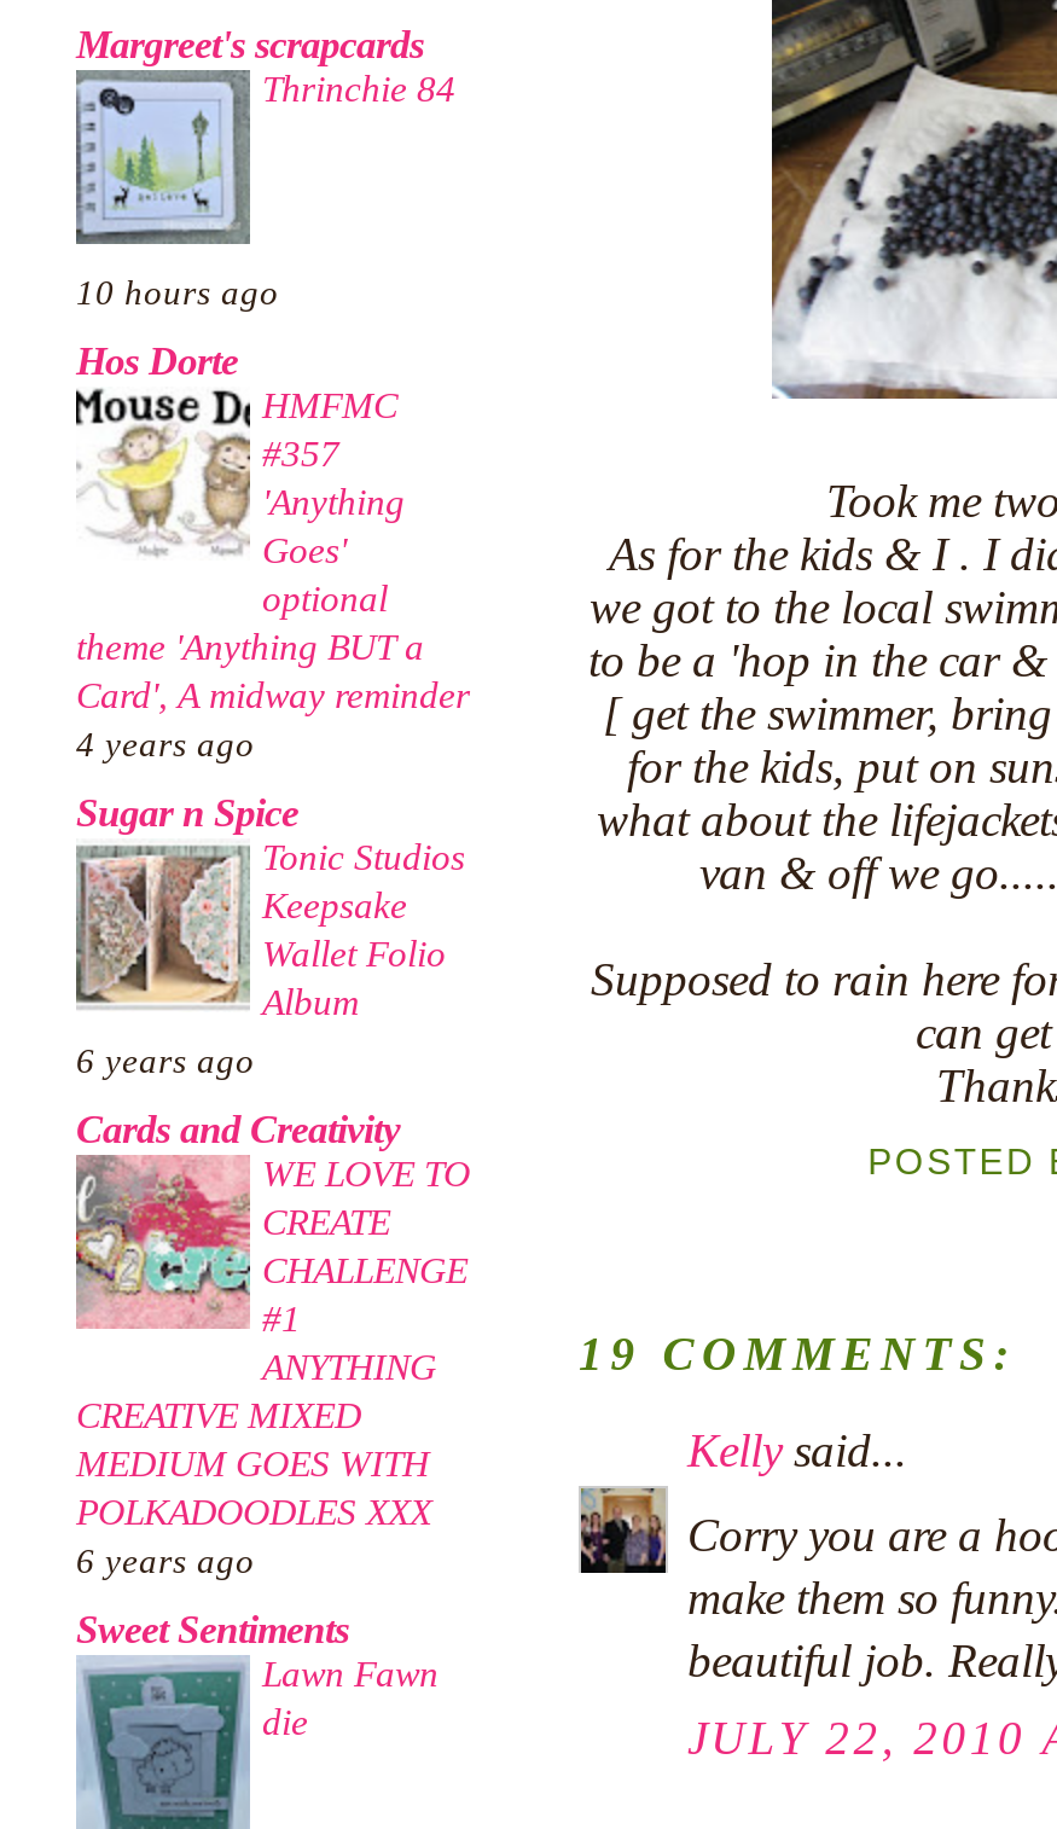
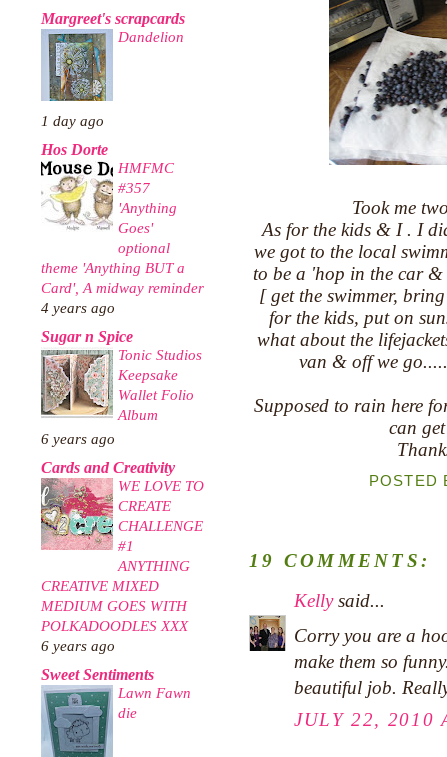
[74,67,455,246] [image] | Thrinchie 84 -> [42,28,184,102] [image] | Dandelion
[76,273,279,311] 10 hours ago -> [41,113,104,129] 1 day ago

